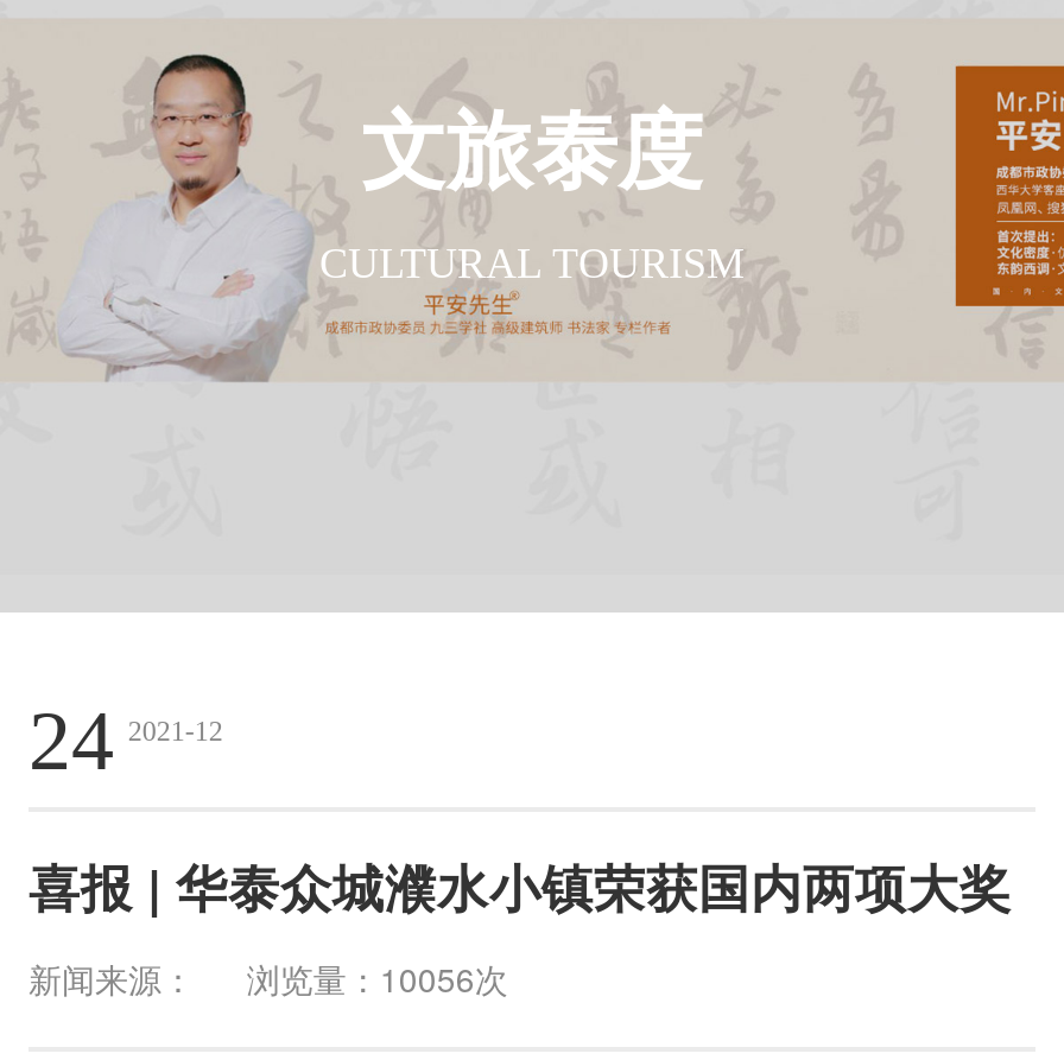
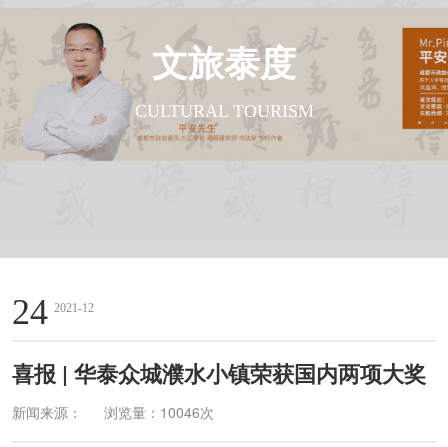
[28,954,508,1002] 新闻来源： 浏览量：10056次 -> [12,402,214,422] 新闻来源： 浏览量：10046次

